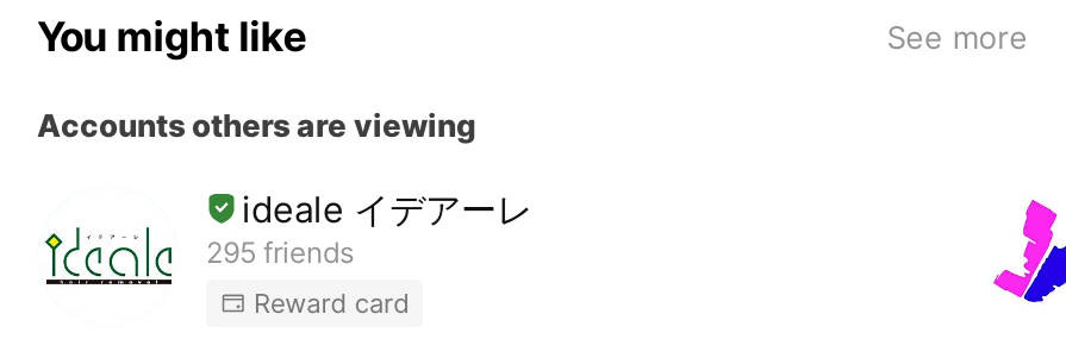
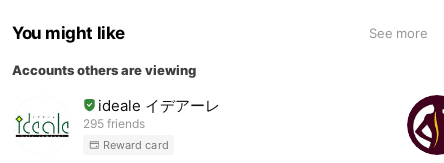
[978,184,1059,327] [image] -> [406,94,441,156] [image]

